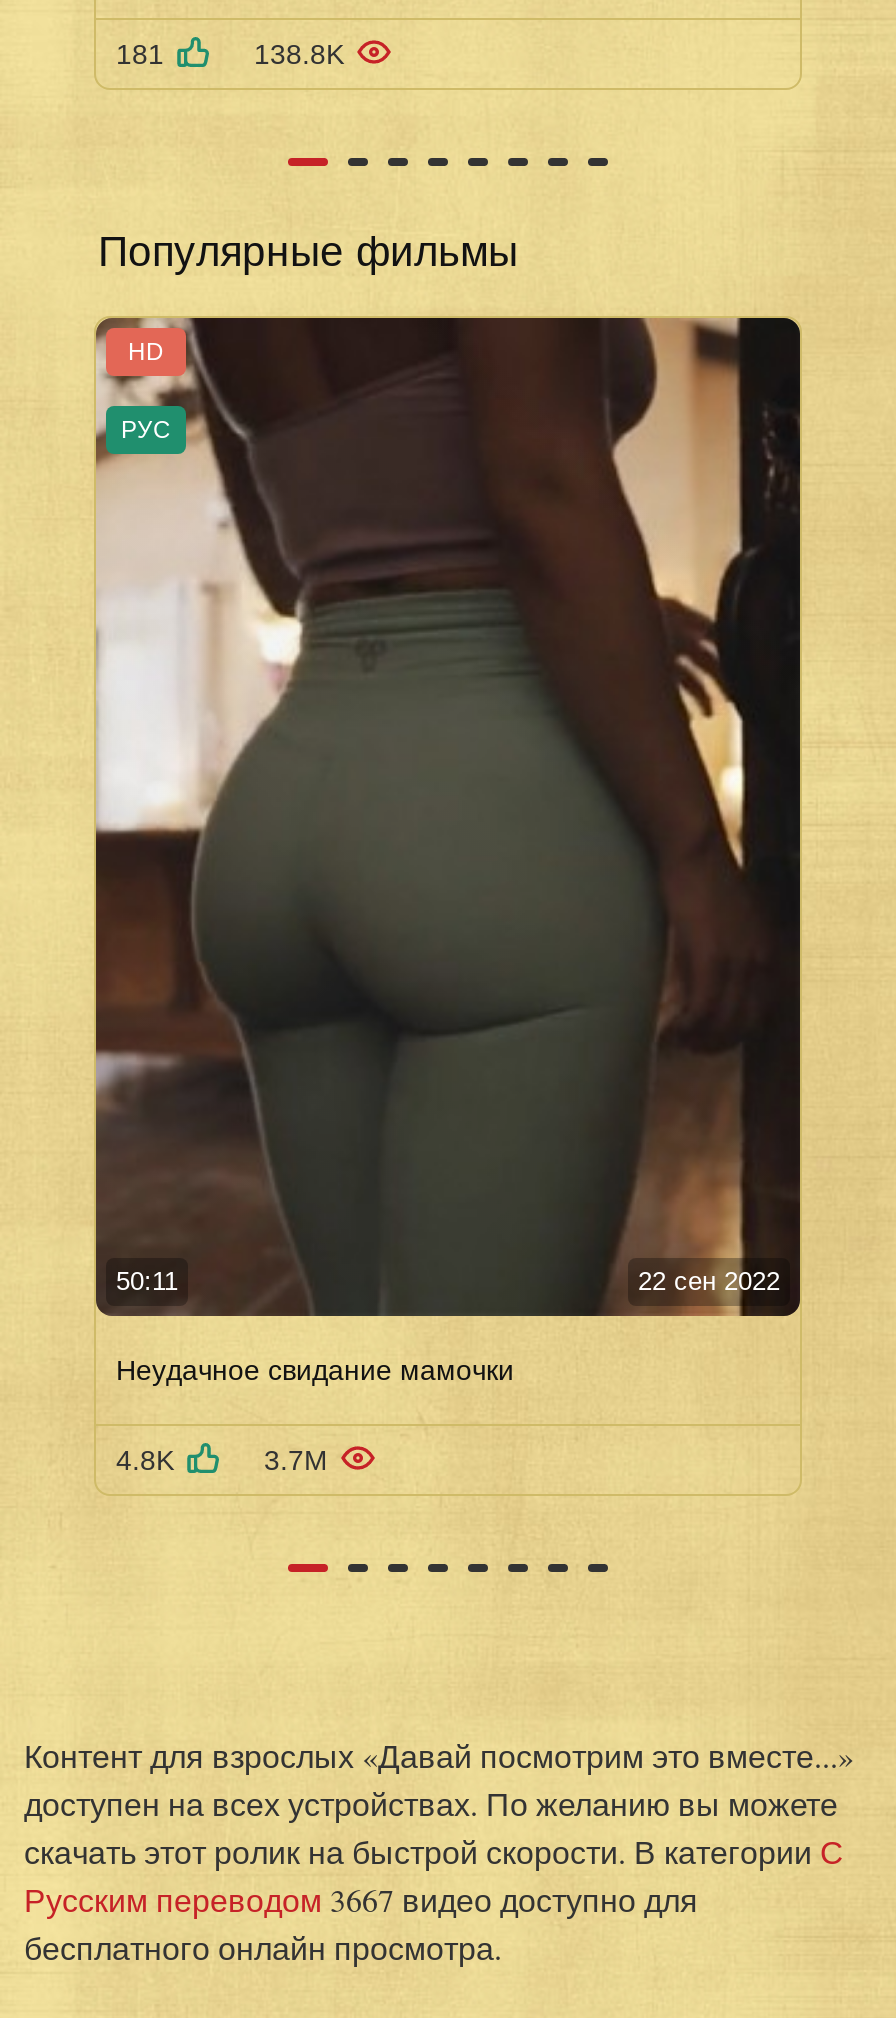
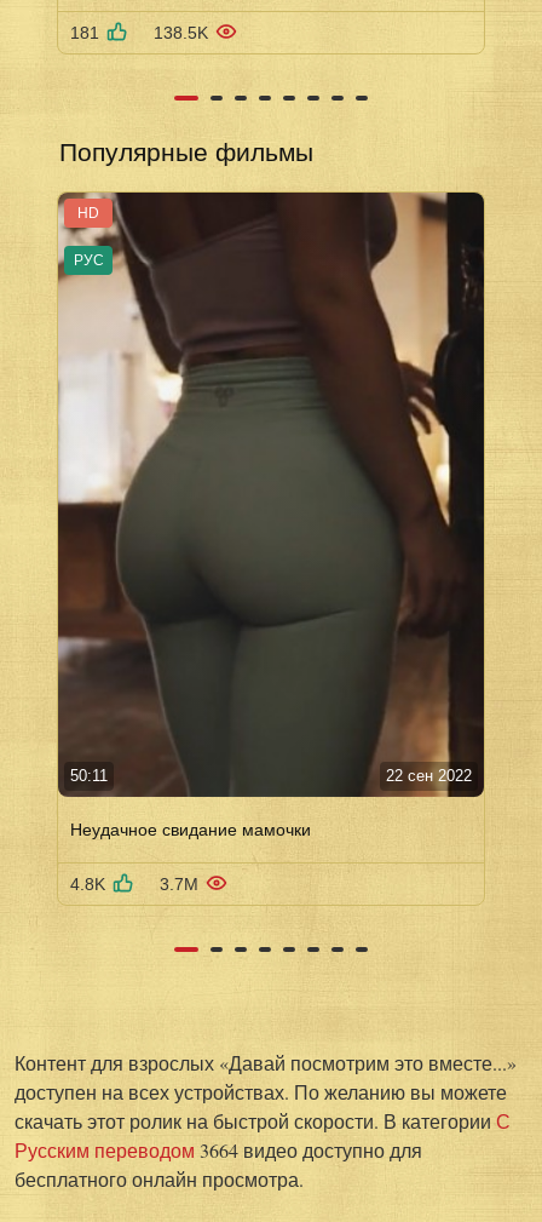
[254,37,344,69] 138.8K -> [154,22,208,42] 138.5K
[24,1877,698,1919] Русским переводом 3667 видео доступно для -> [15,1137,422,1162] Русским переводом 3664 видео доступно для

